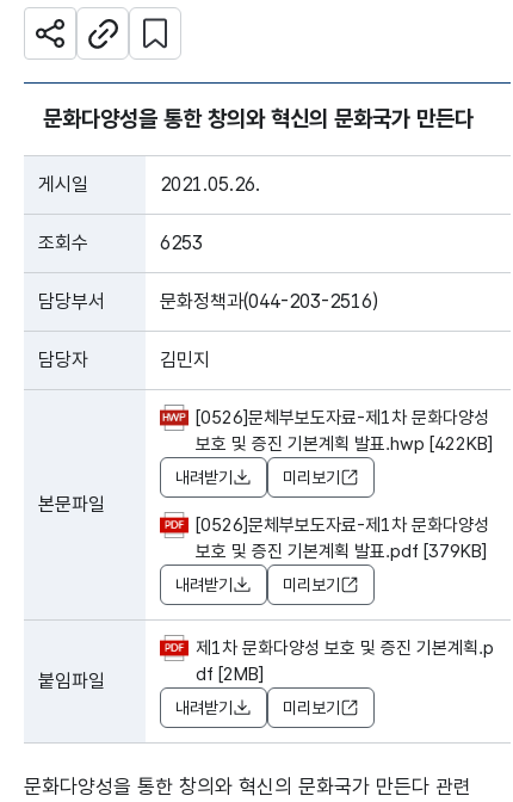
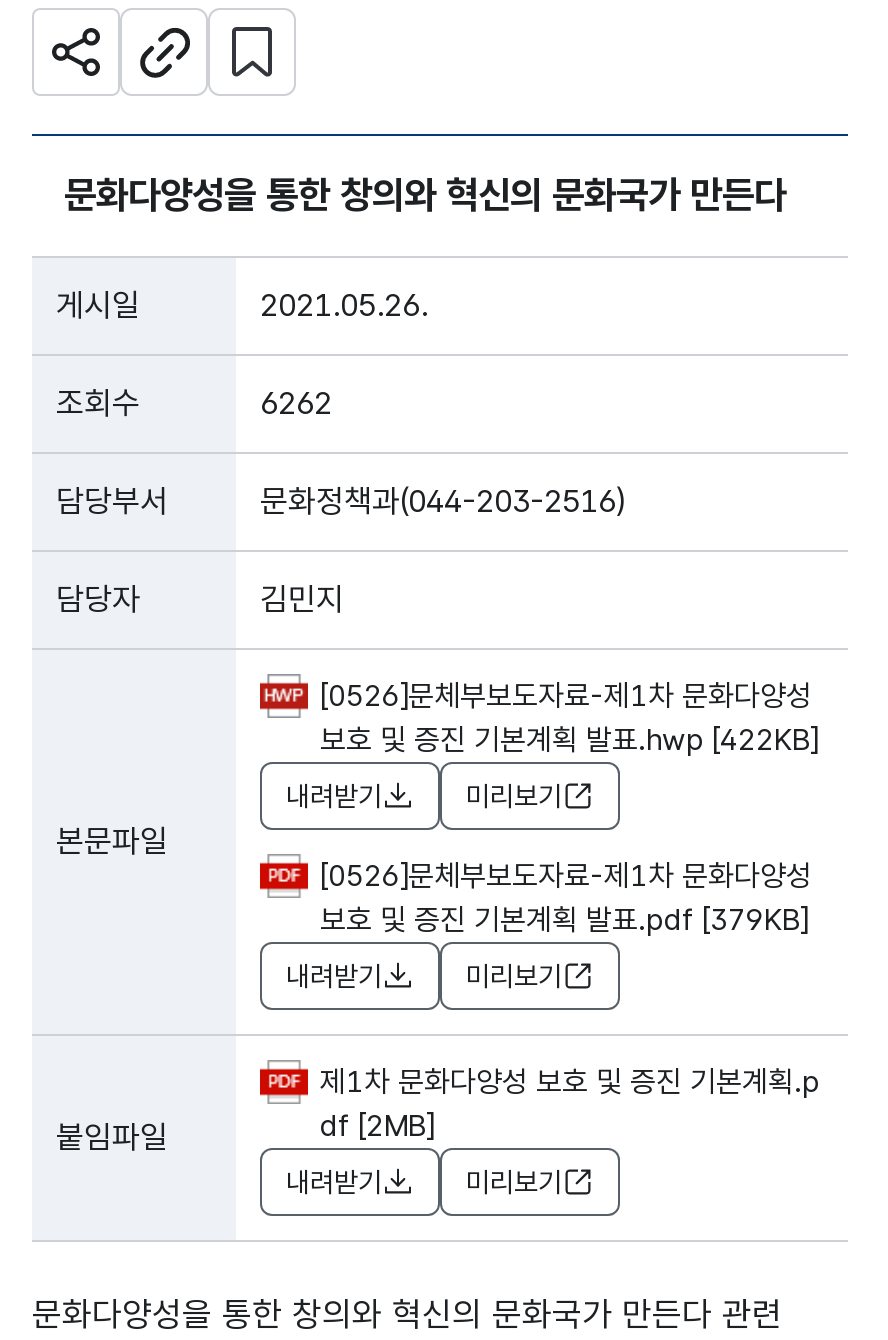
[160,232,203,254] 6253 -> [260,384,332,422] 6262

